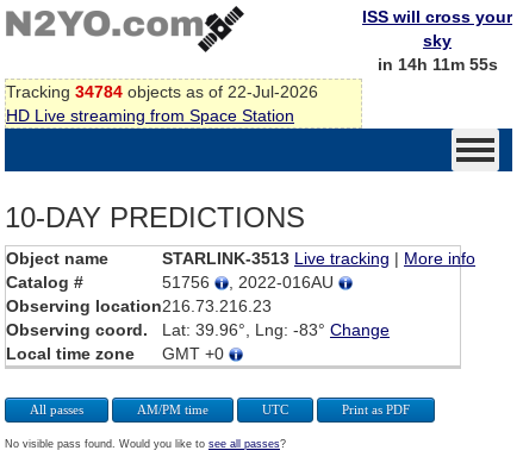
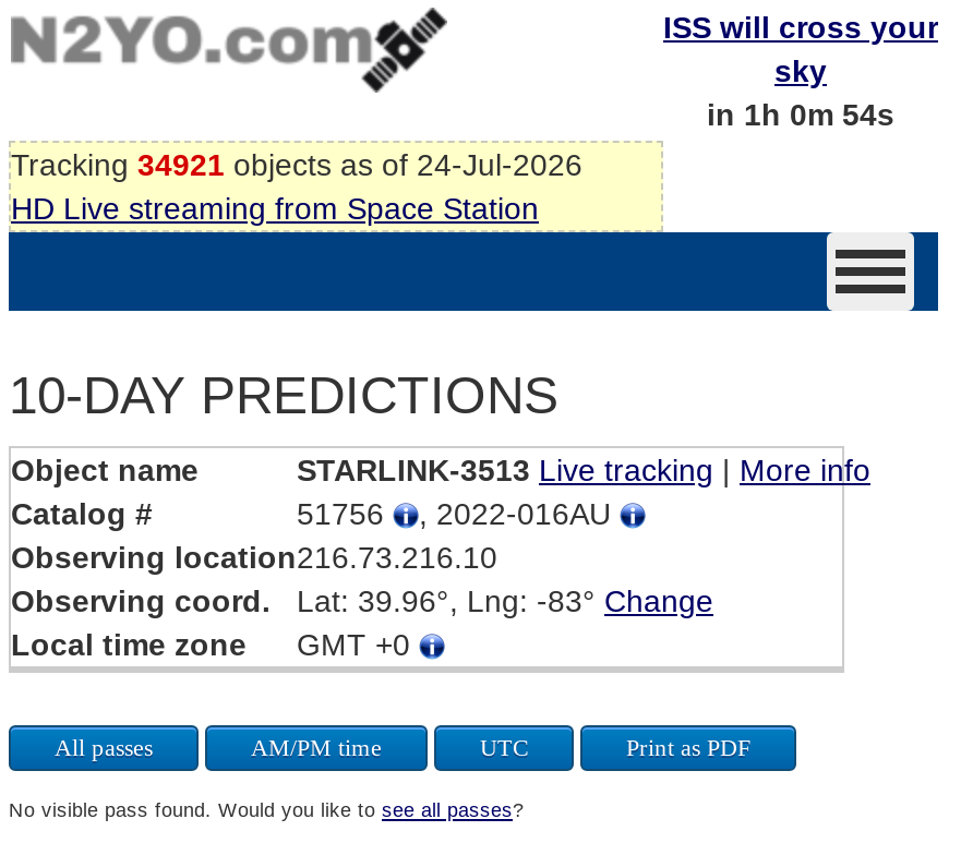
[377,55,497,74] in 14h 11m 55s -> [707,97,894,132] in 1h 0m 54s
[6,82,318,101] Tracking 34784 objects as of 22-Jul-2026 -> [11,147,582,182] Tracking 34921 objects as of 24-Jul-2026
[6,296,272,315] Observing location216.73.216.23 -> [11,540,497,575] Observing location216.73.216.10

